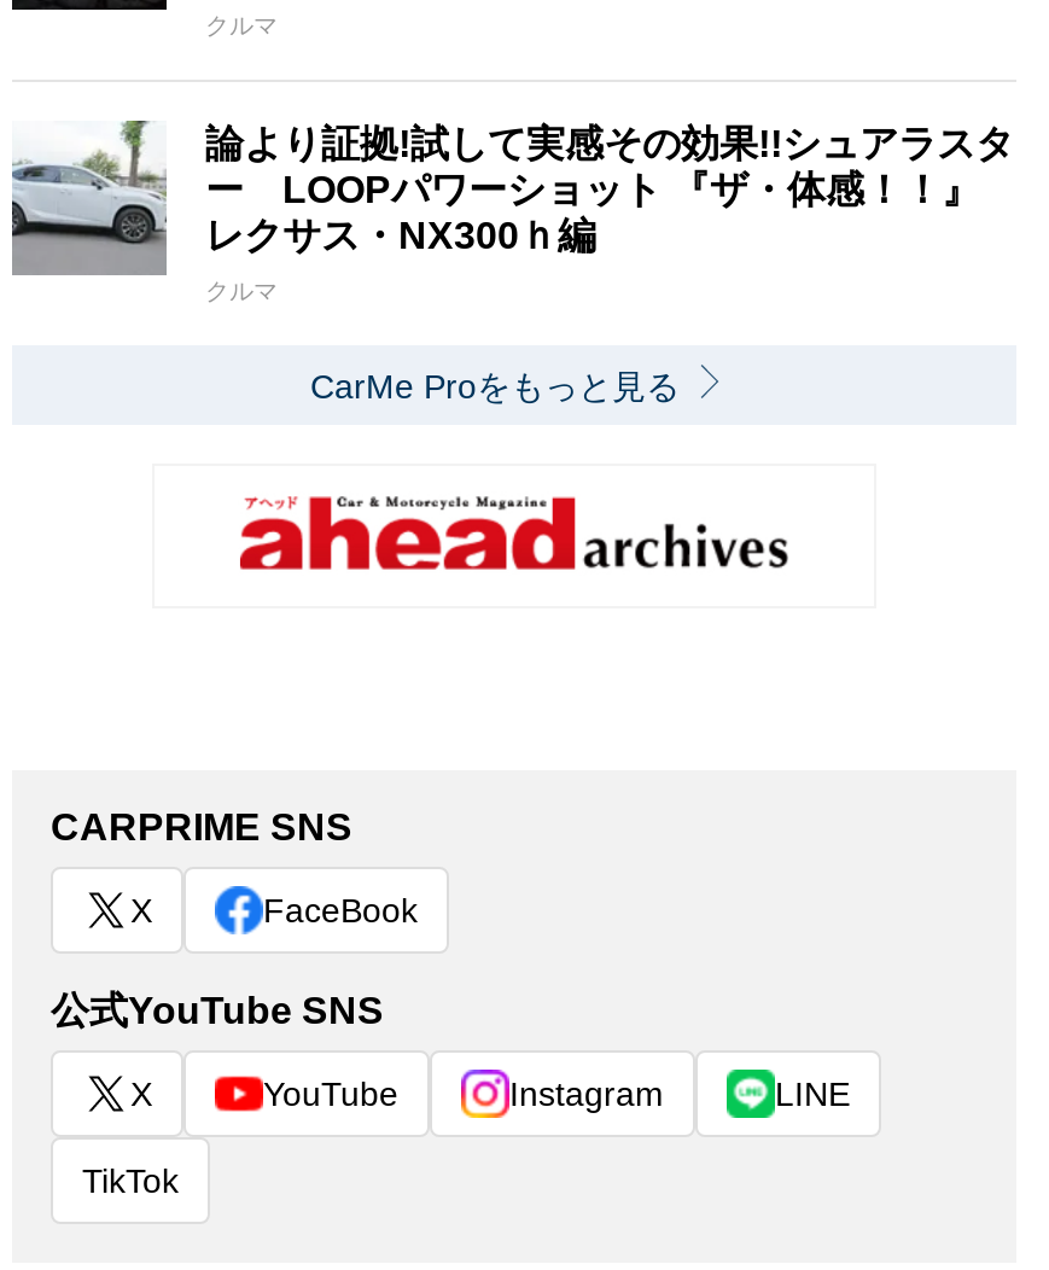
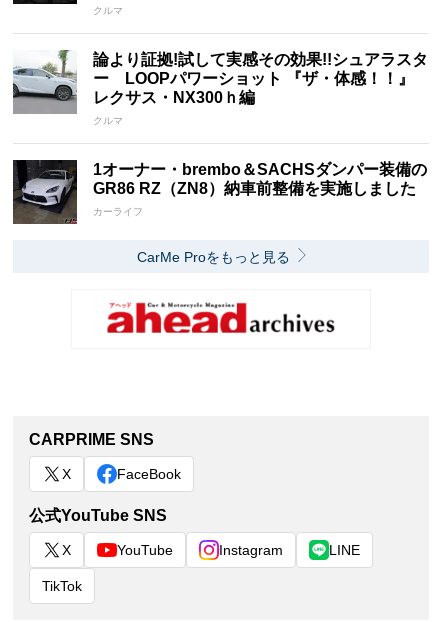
none -> [12,159,427,225] [image] | 1オーナー・brembo＆SACHSダンパー装備の | GR86 RZ（ZN8）納車前整備を実施しました | カーライフ

